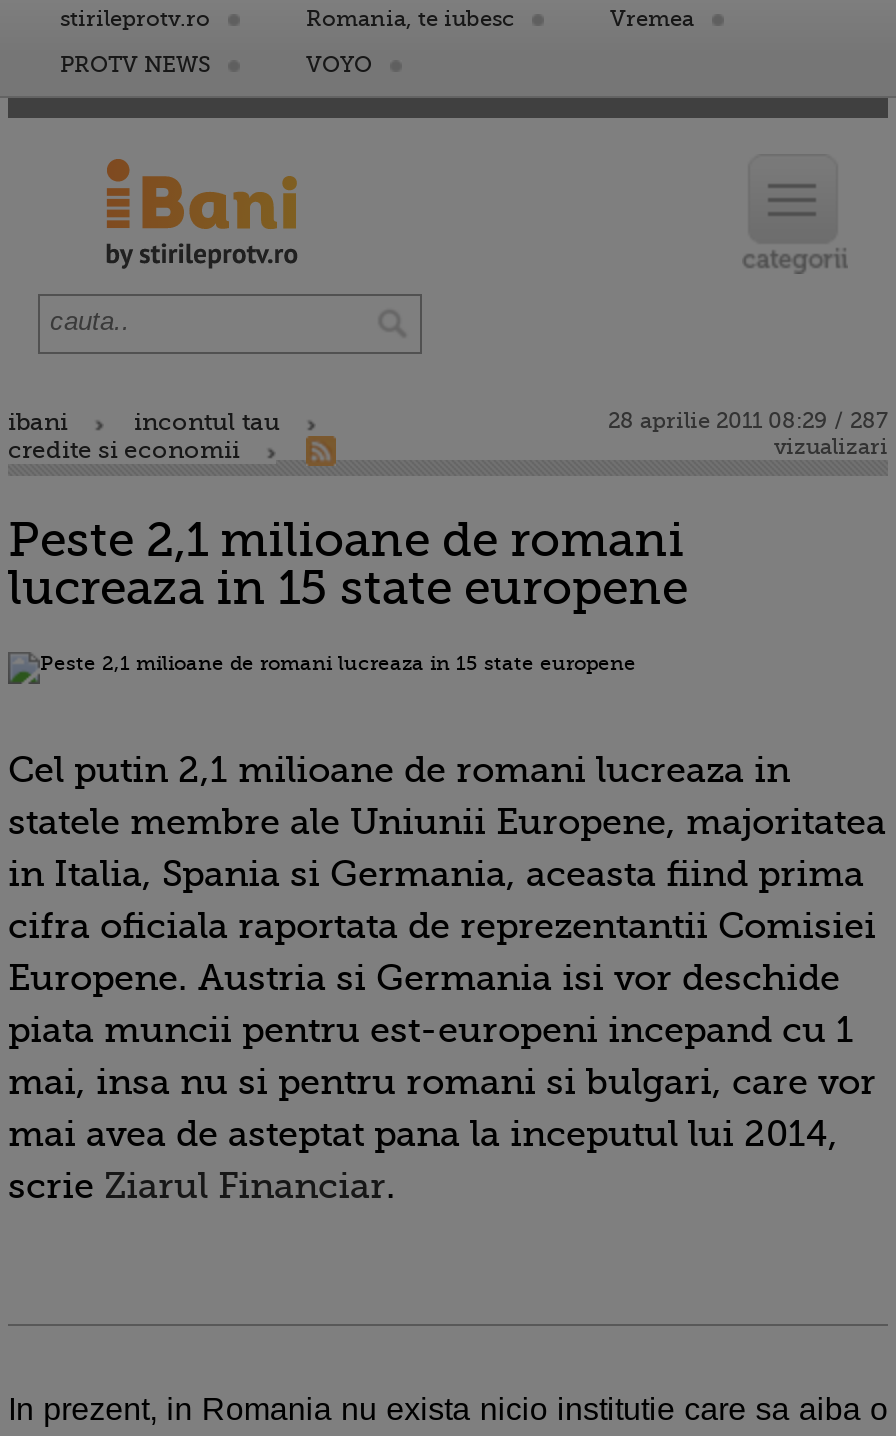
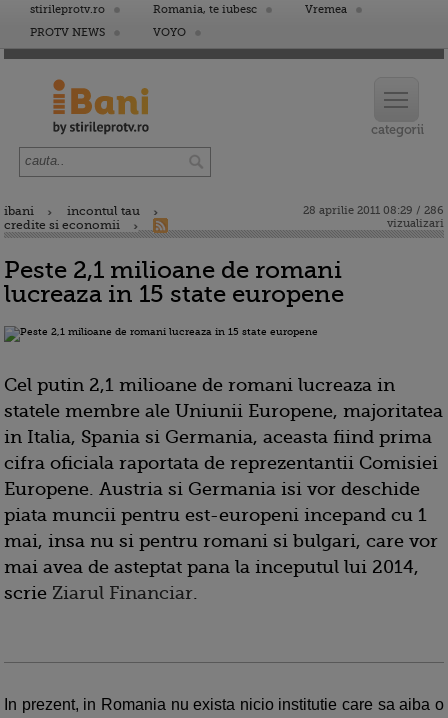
[608,408,888,434] 28 aprilie 2011 08:29 / 287 -> [303,204,444,217] 28 aprilie 2011 08:29 / 286

